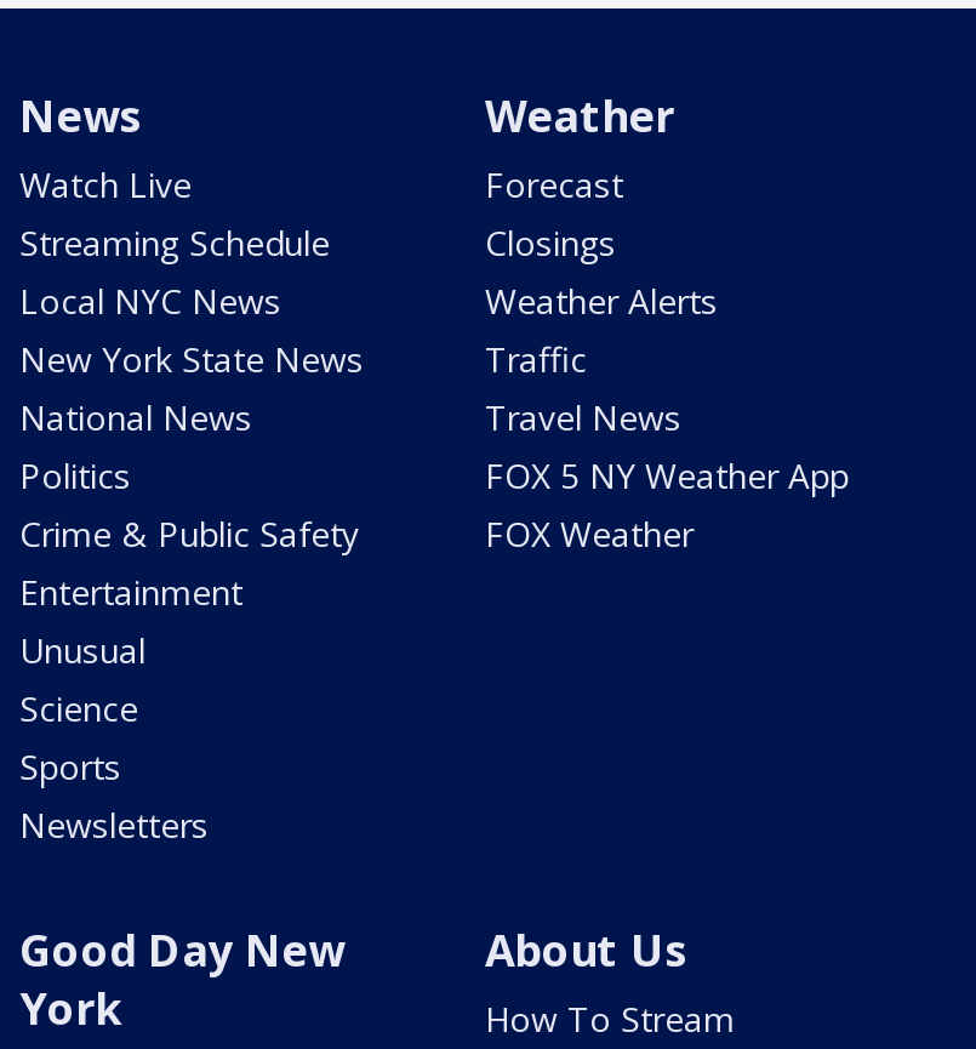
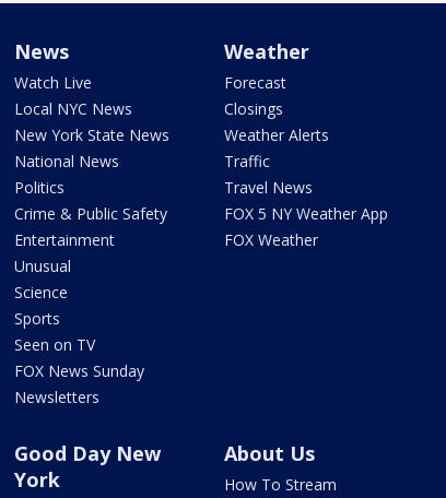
[19,220,330,266] Streaming Schedule -> none
moved [19,278,364,789] -> [14,98,169,329]: Local NYC News | New York State News | National News | ... | Science | Sports
none -> [14,334,144,381] Seen on TV | FOX News Sunday

